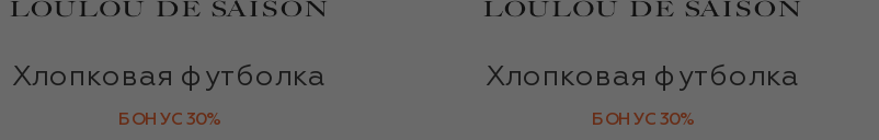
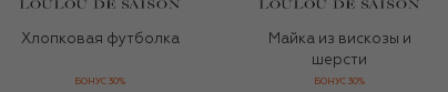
[486,64,799,93] Хлопковая футболка -> [268,33,411,68] Майка из вискозы и | шерсти

